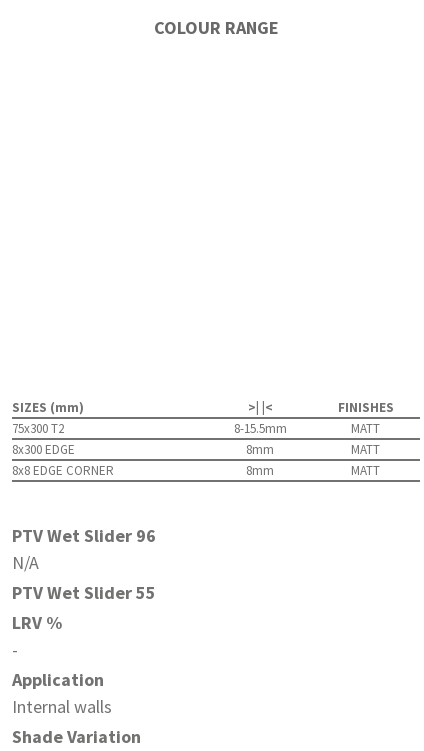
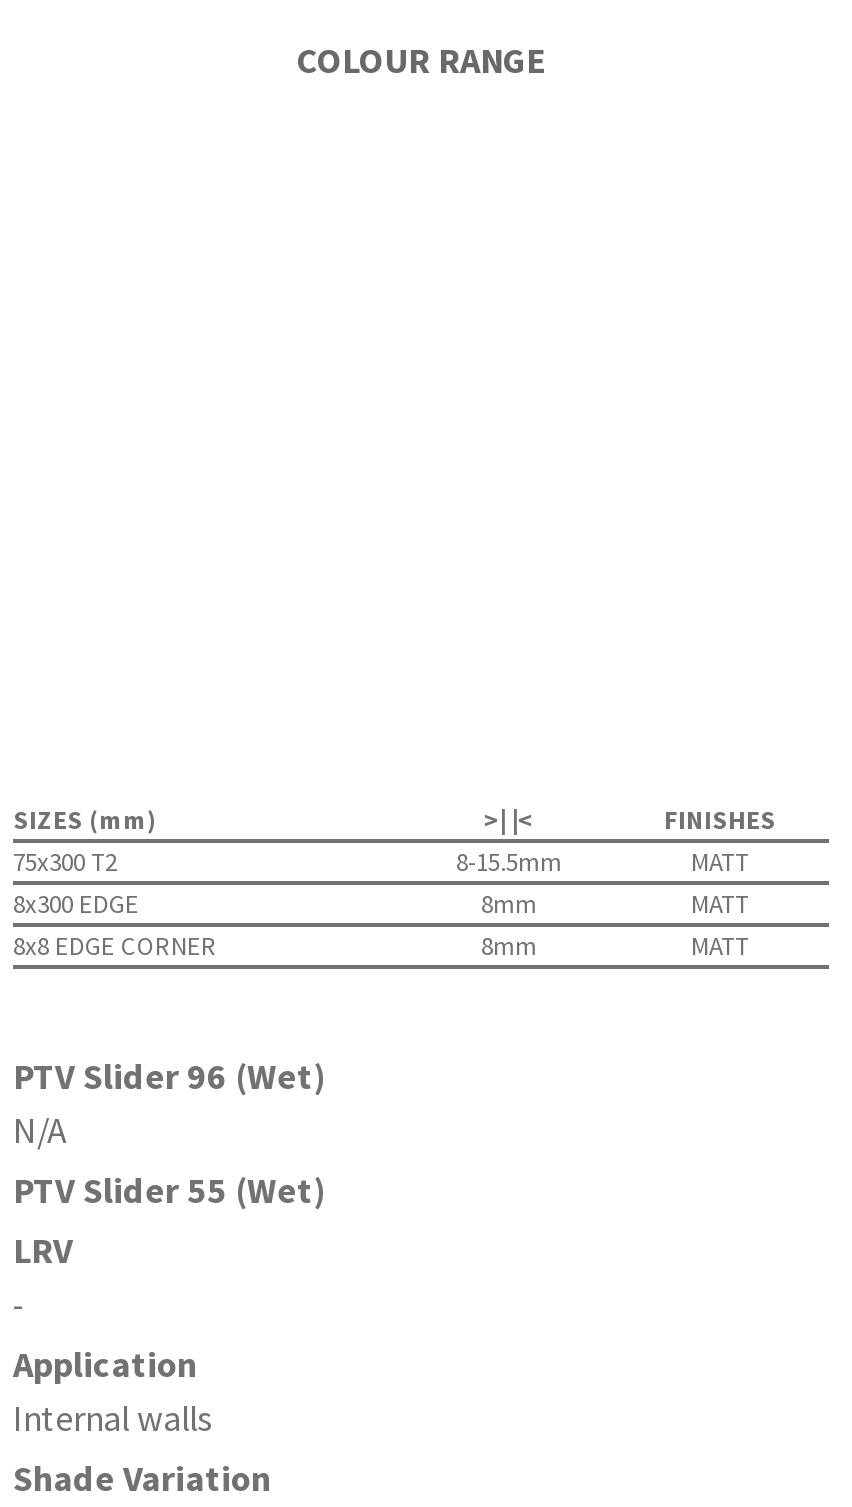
[12,524,156,547] PTV Wet Slider 96 -> [13,1052,327,1098] PTV Slider 96 (Wet)
[12,581,156,634] PTV Wet Slider 55 | LRV % -> [13,1166,327,1272] PTV Slider 55 (Wet) | LRV

